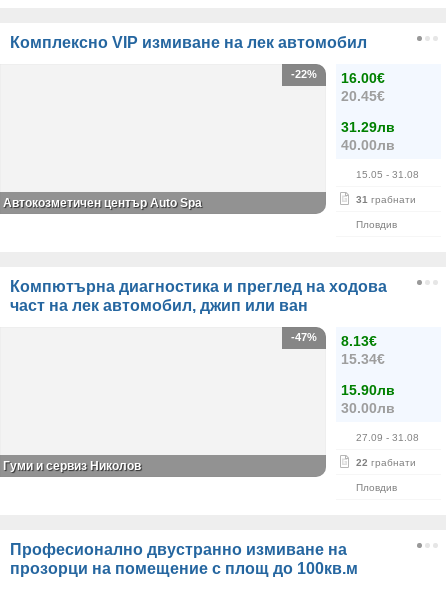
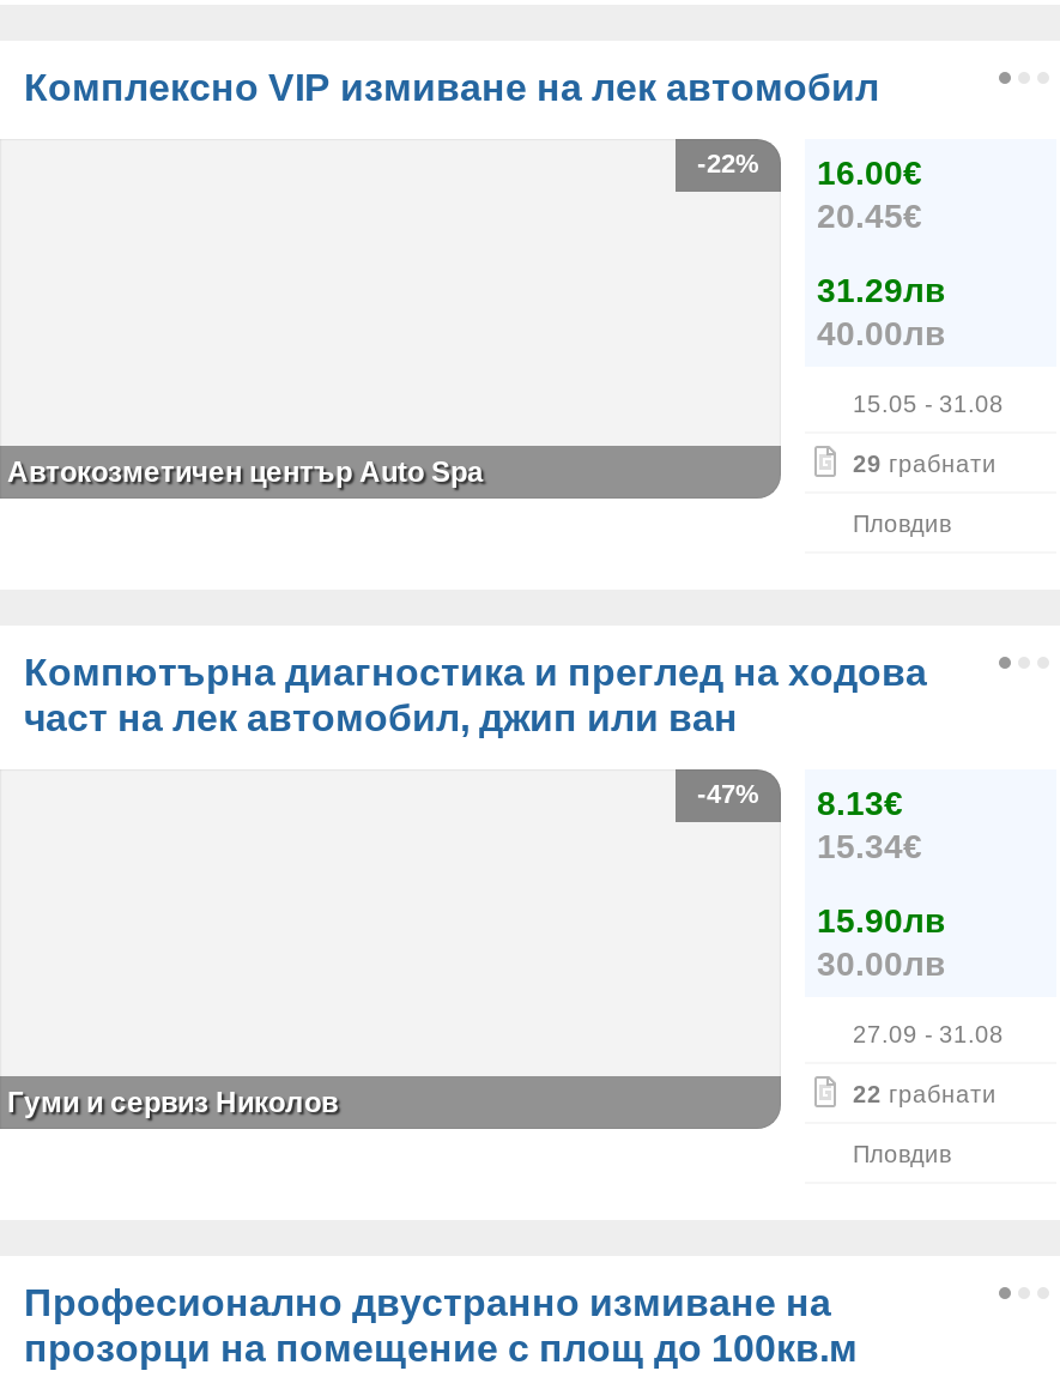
[356,194,416,205] 31 грабнати -> [853,451,997,477] 29 грабнати

